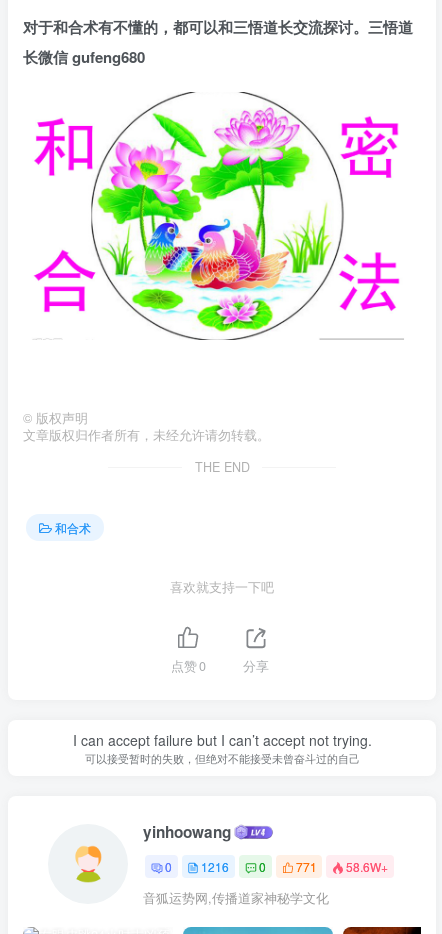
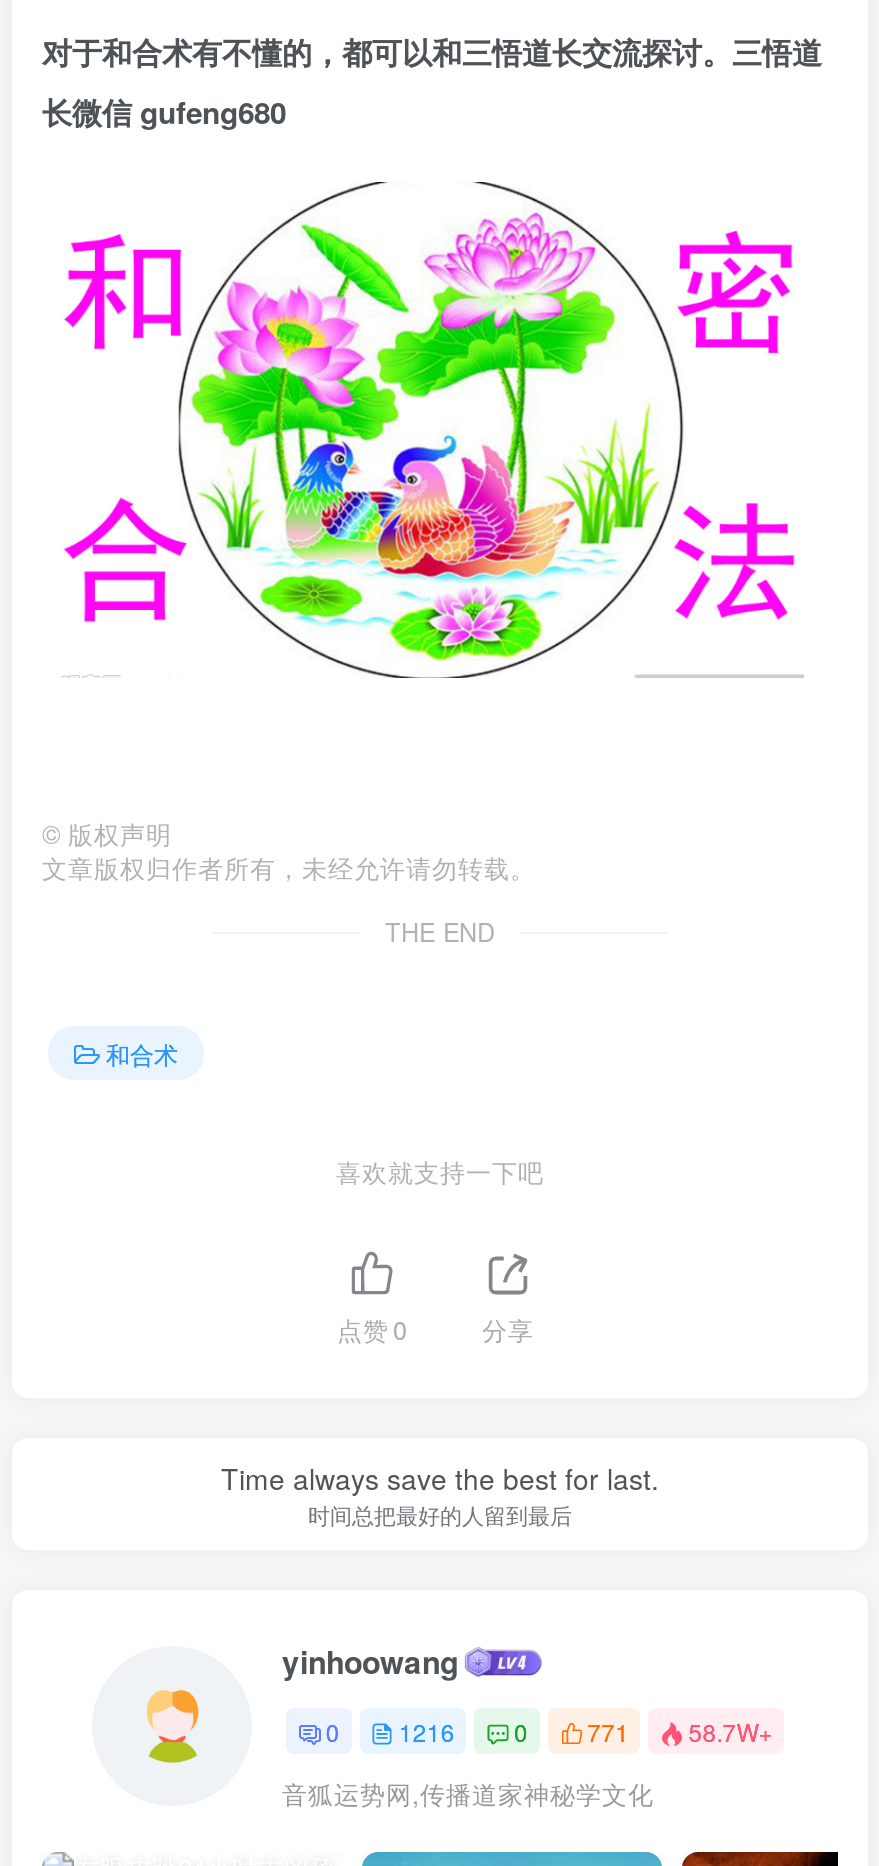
[72,730,371,766] I can accept failure but I can’t accept not trying. | 可以接受暂时的失败，但绝对不能接受未曾奋斗过的自己 -> [221,1458,659,1530] Time always save the best for last. | 时间总把最好的人留到最后
[165,858,388,875] 0 1216 0 771 58.6W+ -> [326,1714,772,1748] 0 1216 0 771 58.7W+

